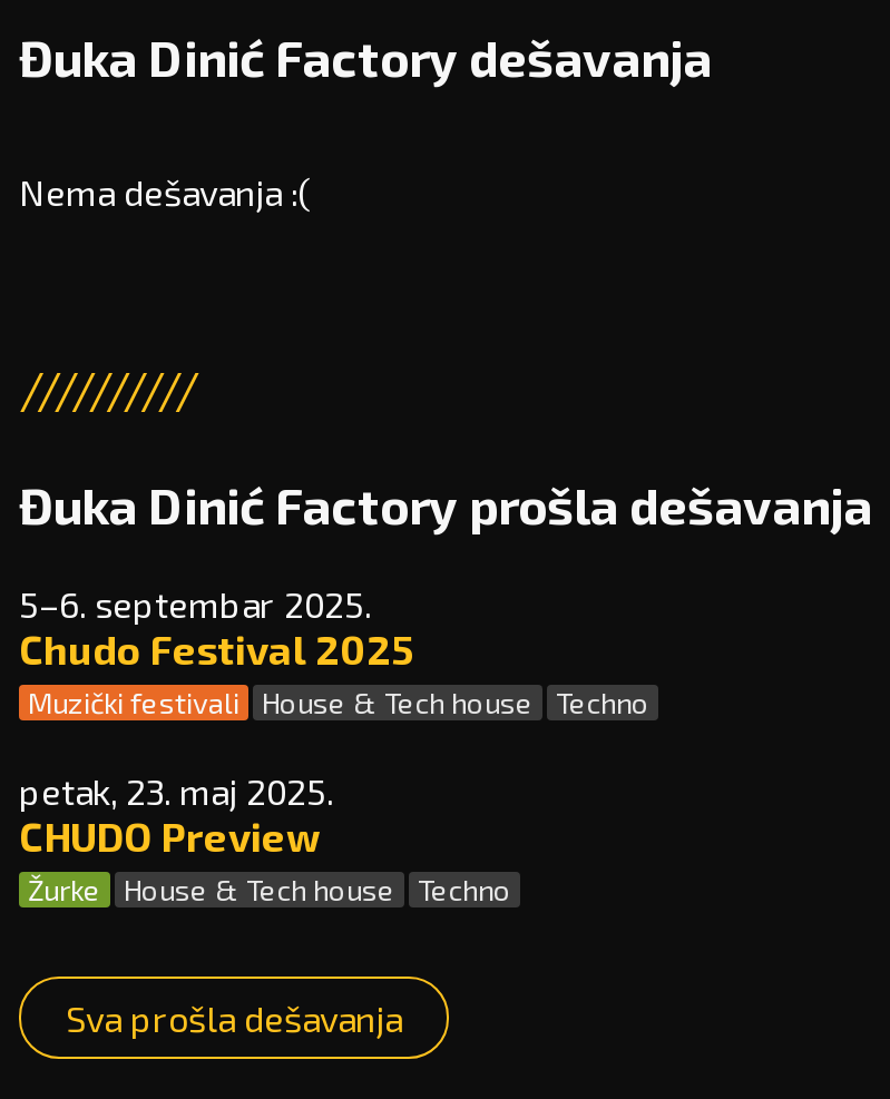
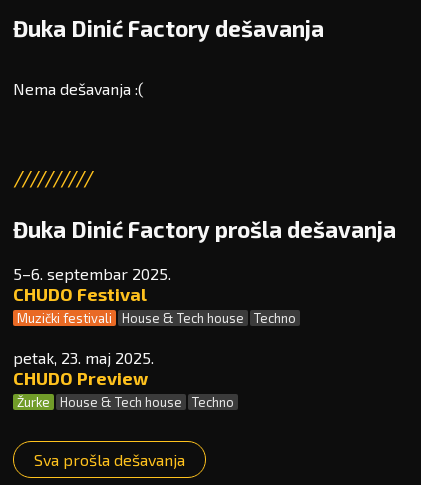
[19,625,413,674] Chudo Festival 2025 -> [13,283,147,305] CHUDO Festival

